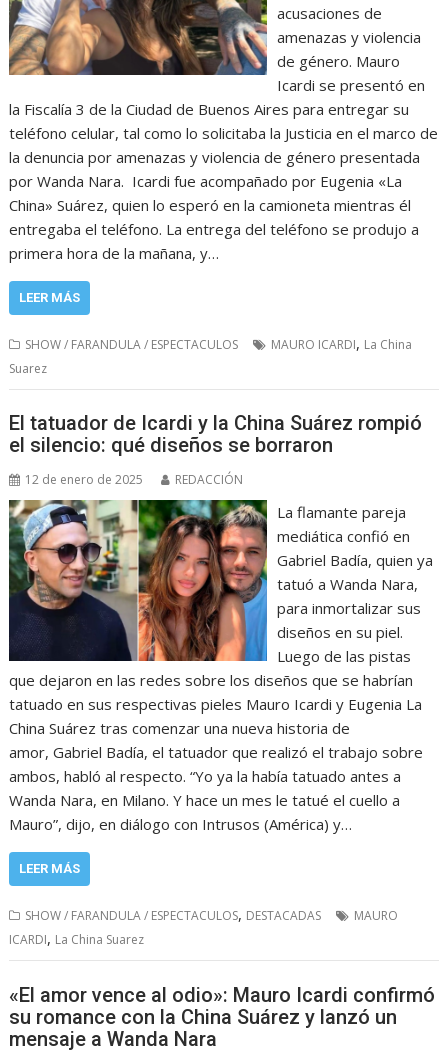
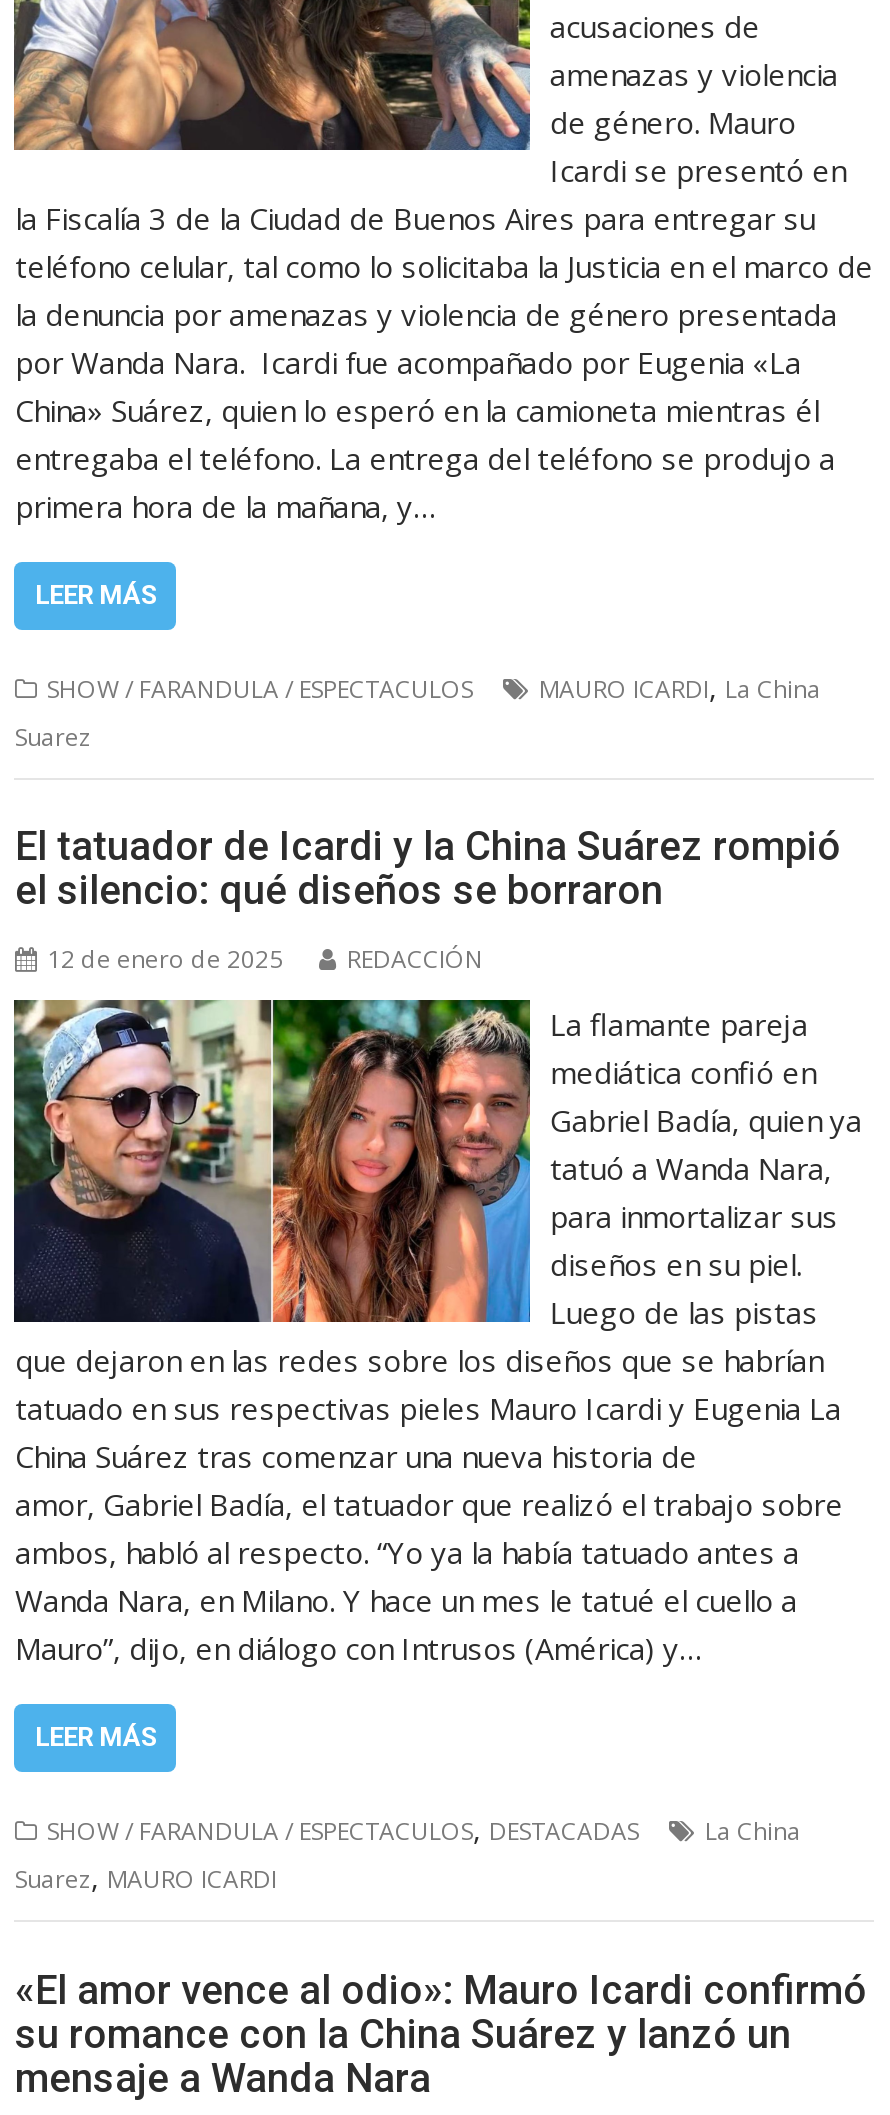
[9,907,398,948] MAURO | ICARDI, La China Suarez -> [15,1814,801,1896] La China | Suarez, MAURO ICARDI

